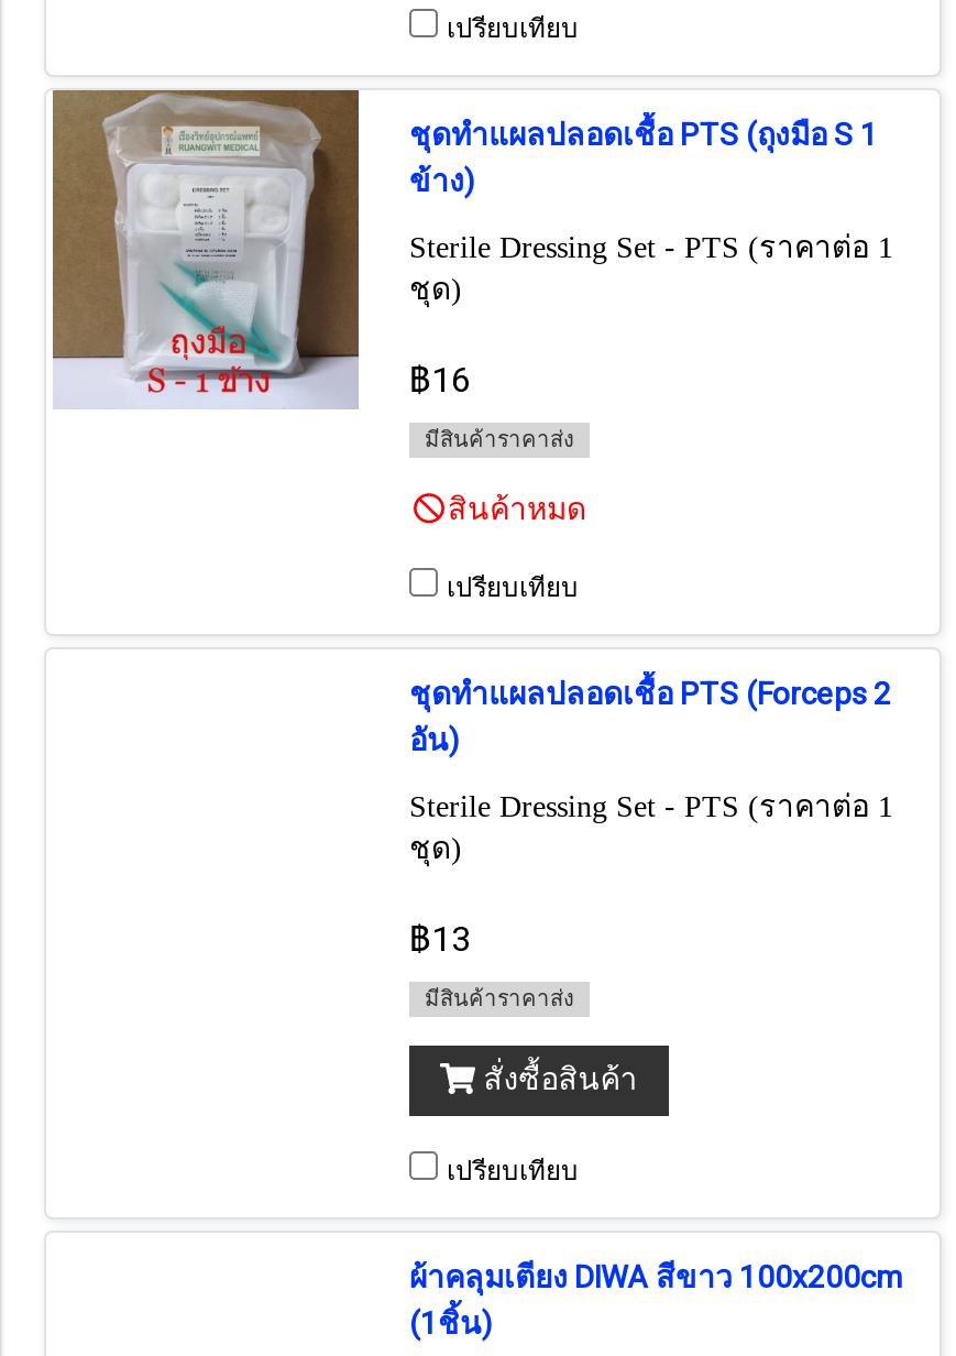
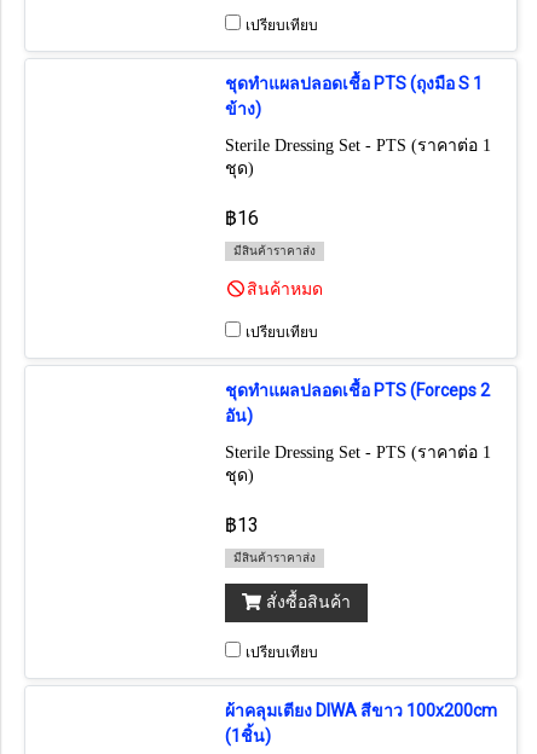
[51,88,361,409] [image] -> none

